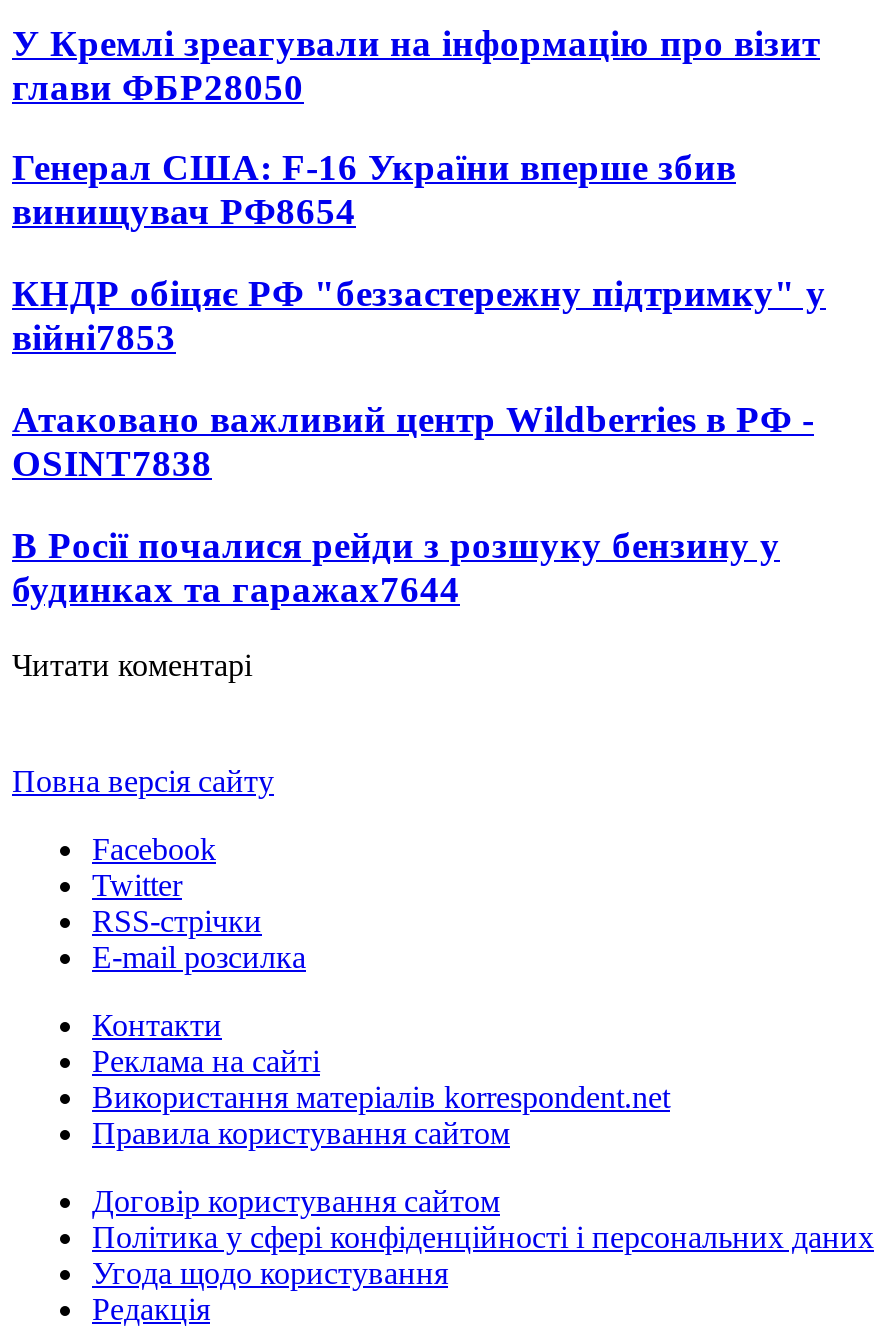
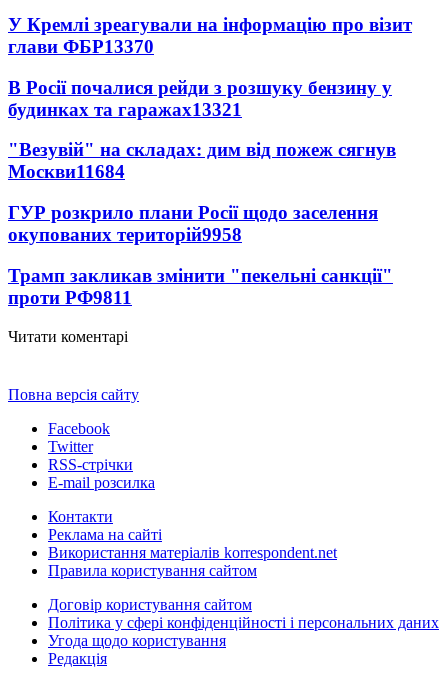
[12,66,826,484] глави ФБР28050 | Генерал США: F-16 України вперше збив | винищувач РФ8654 | КНДР обіцяє РФ "беззастережну підтримку" у | війні7853 | Атаковано важливий центр Wildberries в РФ - | OSINT7838 -> [8,36,154,57] глави ФБР13370
moved [12,524,780,566] -> [8,77,392,98]: В Росії почалися рейди з розшуку бензину у
[12,568,460,610] будинках та гаражах7644 -> [8,99,396,308] будинках та гаражах13321 | "Везувій" на складах: дим від пожеж сягнув | Москви11684 | ГУР розкрило плани Росії щодо заселення | окупованих територій9958 | Трамп закликав змінити "пекельні санкції" | проти РФ9811

